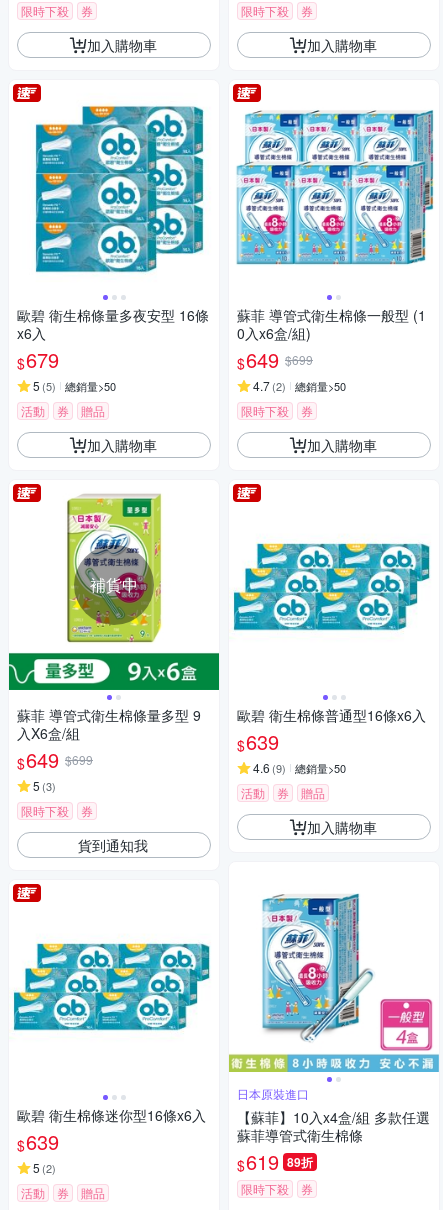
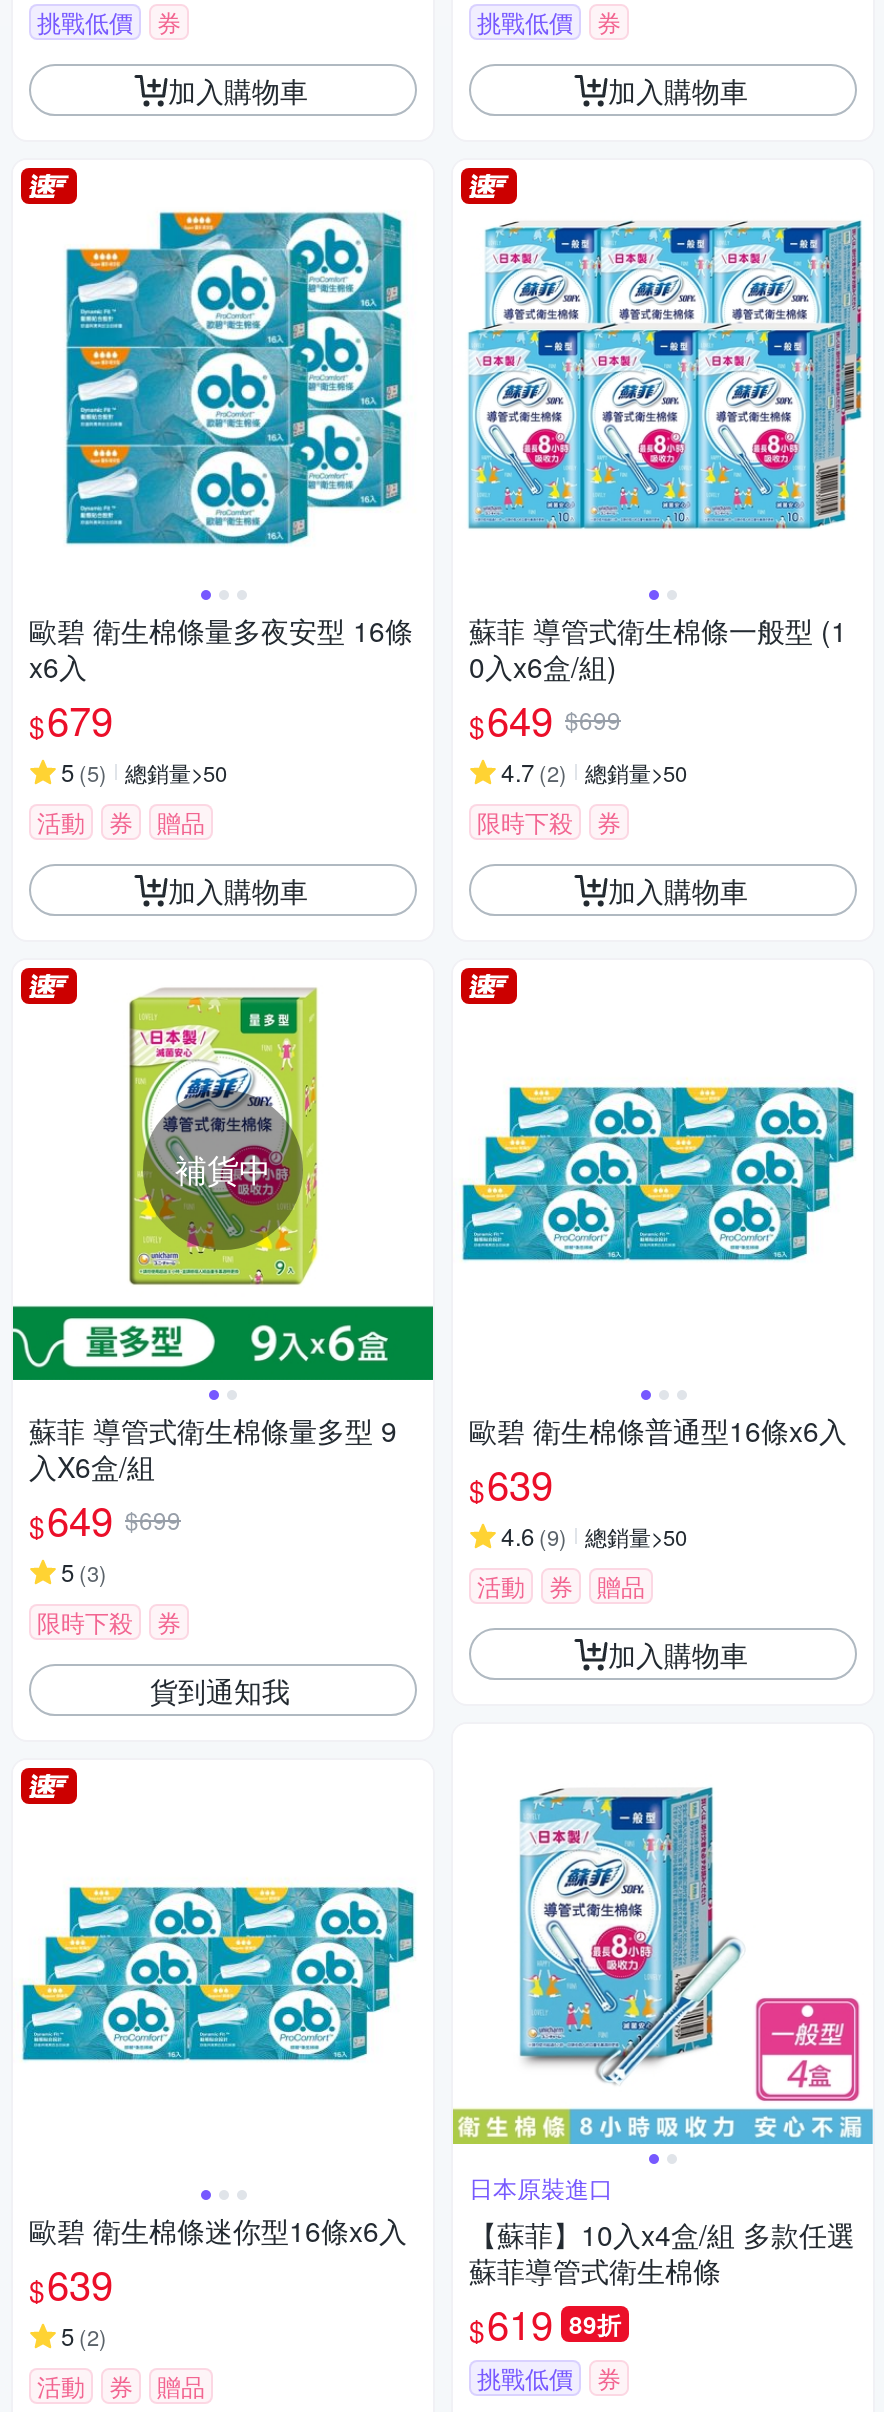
[21,2,69,19] 限時下殺 -> [37,5,133,39] 挑戰低價
[241,2,289,19] 限時下殺 -> [477,5,573,39] 挑戰低價
[241,1180,289,1197] 限時下殺 -> [477,2361,573,2395] 挑戰低價

